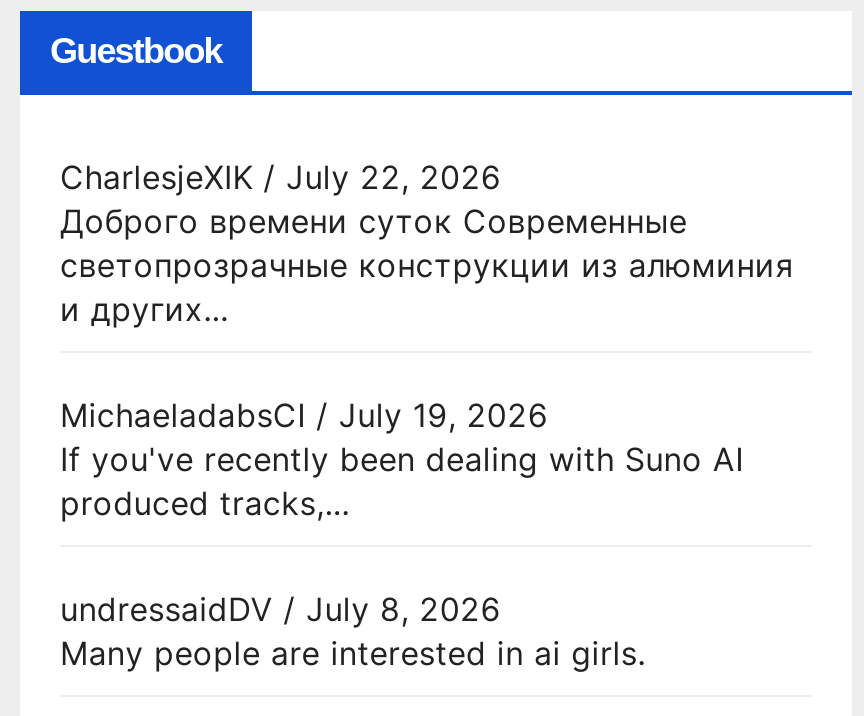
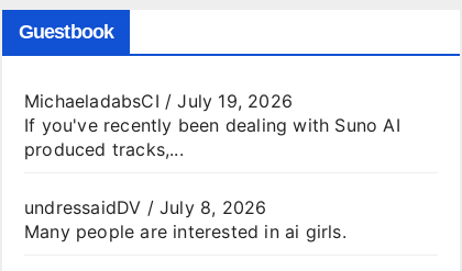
[60,156,794,328] CharlesjeXIK / July 22, 2026 | Доброго времени суток Современные | светопрозрачные конструкции из алюминия | и других... -> none

